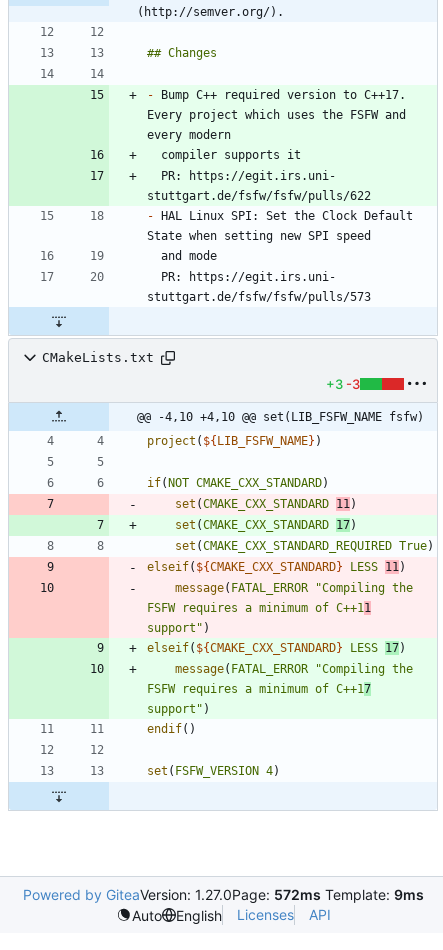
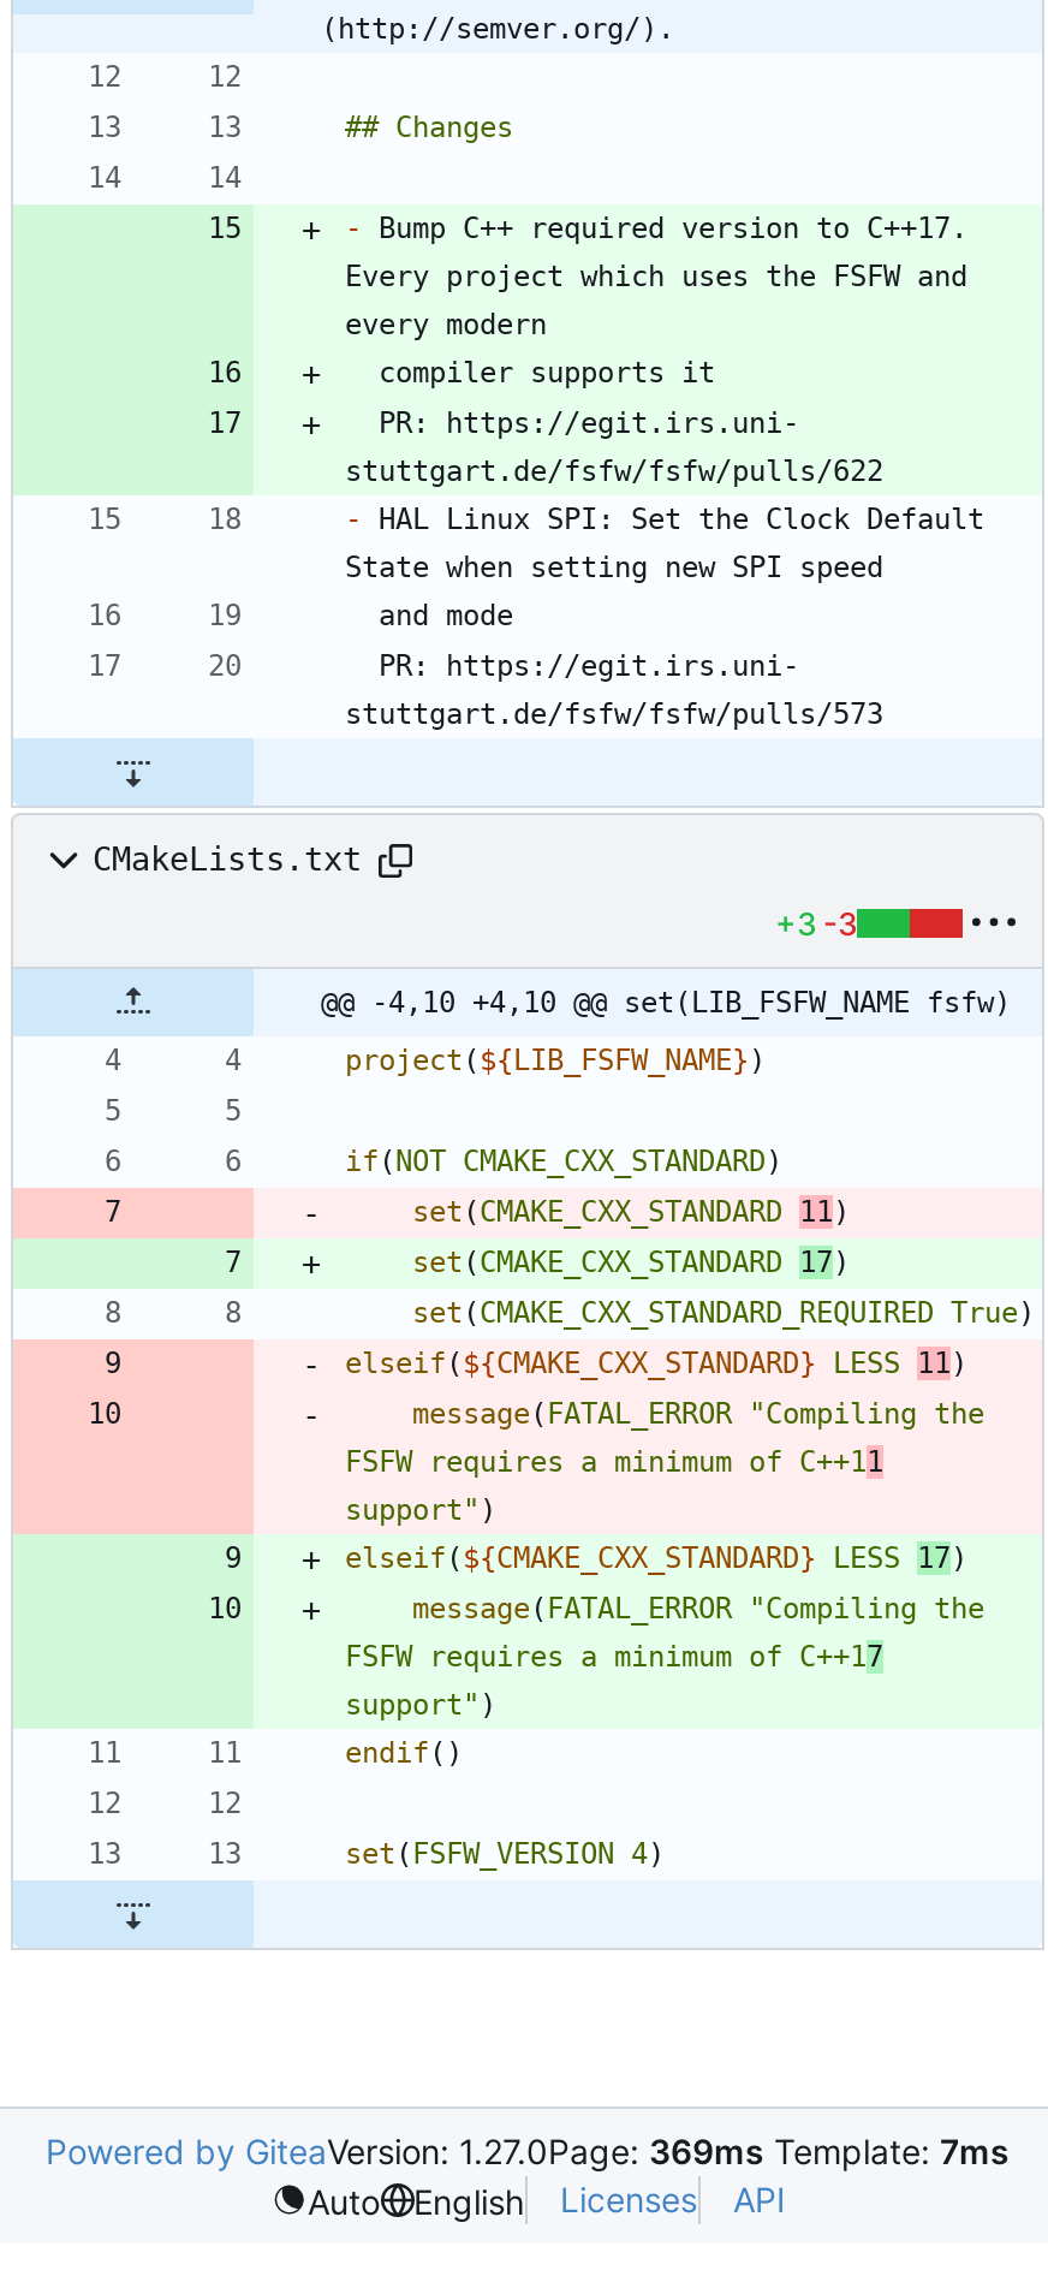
[22,886,423,903] Powered by GiteaVersion: 1.27.0Page: 572ms Template: 9ms -> [46,2130,1010,2171] Powered by GiteaVersion: 1.27.0Page: 369ms Template: 7ms

